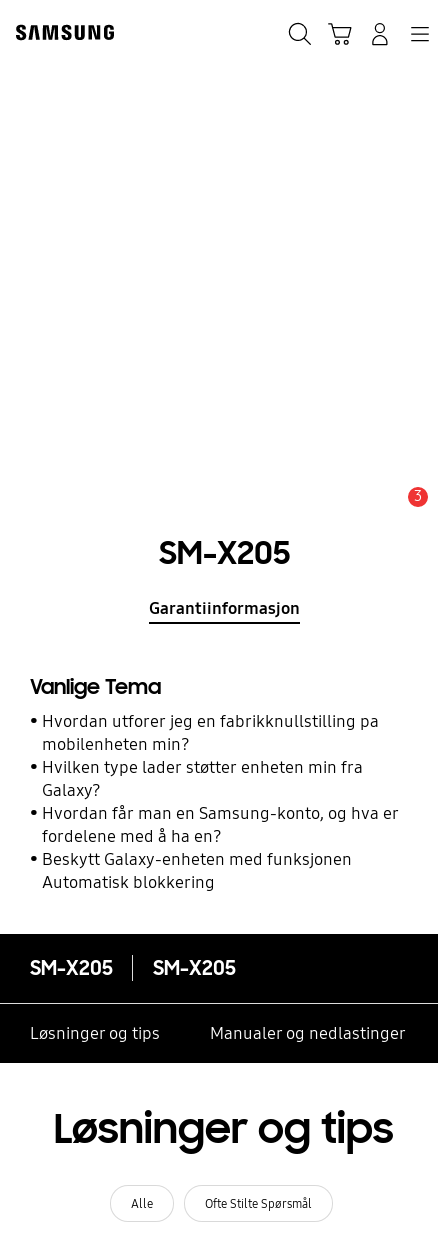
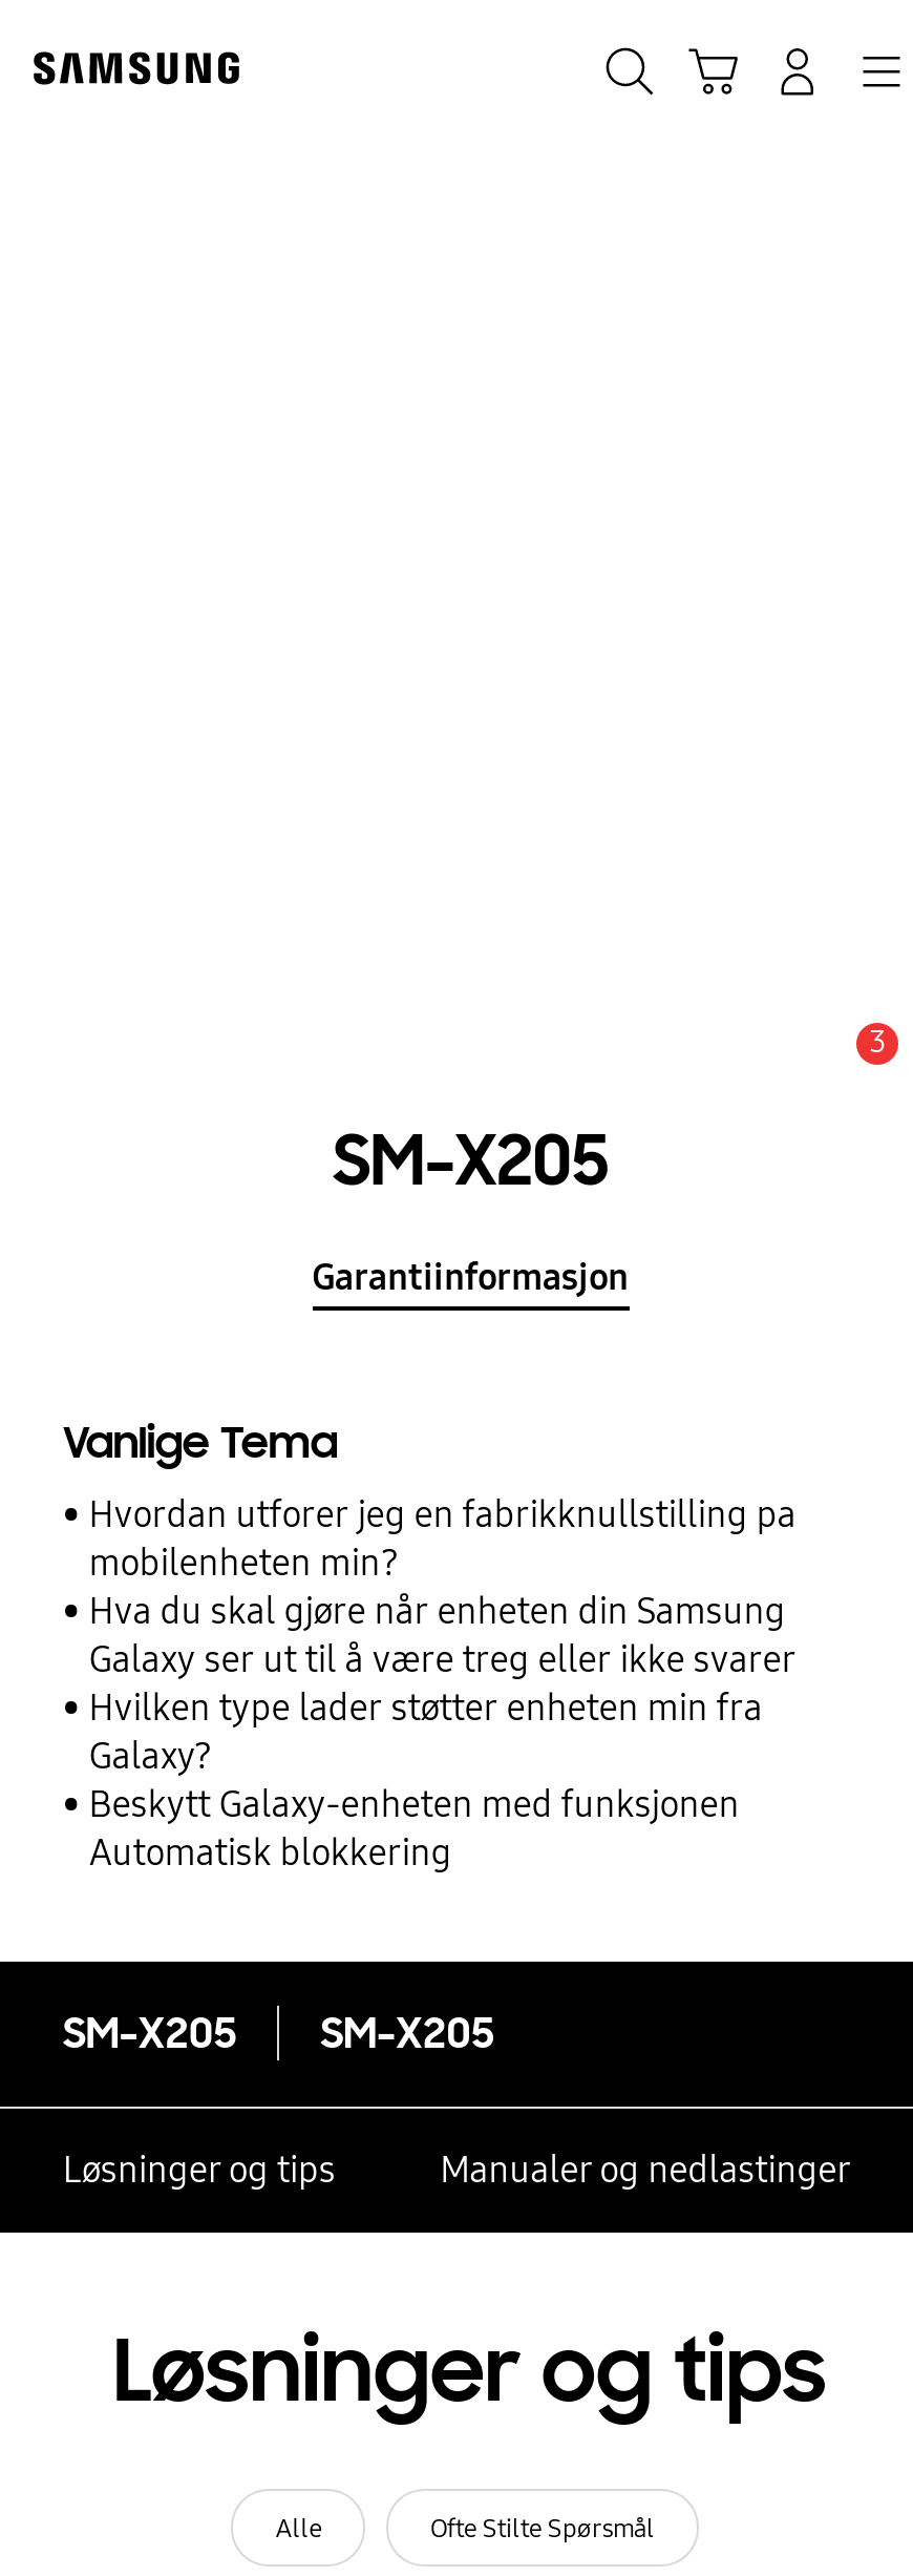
none -> [89,1589,796,1682] Hva du skal gjøre når enheten din Samsung | Galaxy ser ut til å være treg eller ikke svarer
moved [42,757,363,801] -> [89,1686,763,1778]: Hvilken type lader støtter enheten min fra | Galaxy?
[42,803,399,847] Hvordan får man en Samsung-konto, og hva er | fordelene med å ha en? -> none

